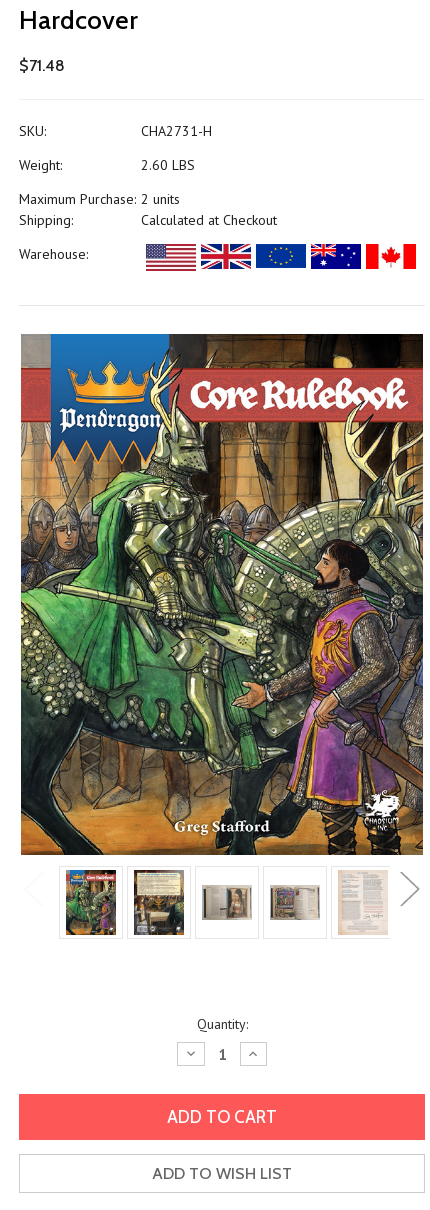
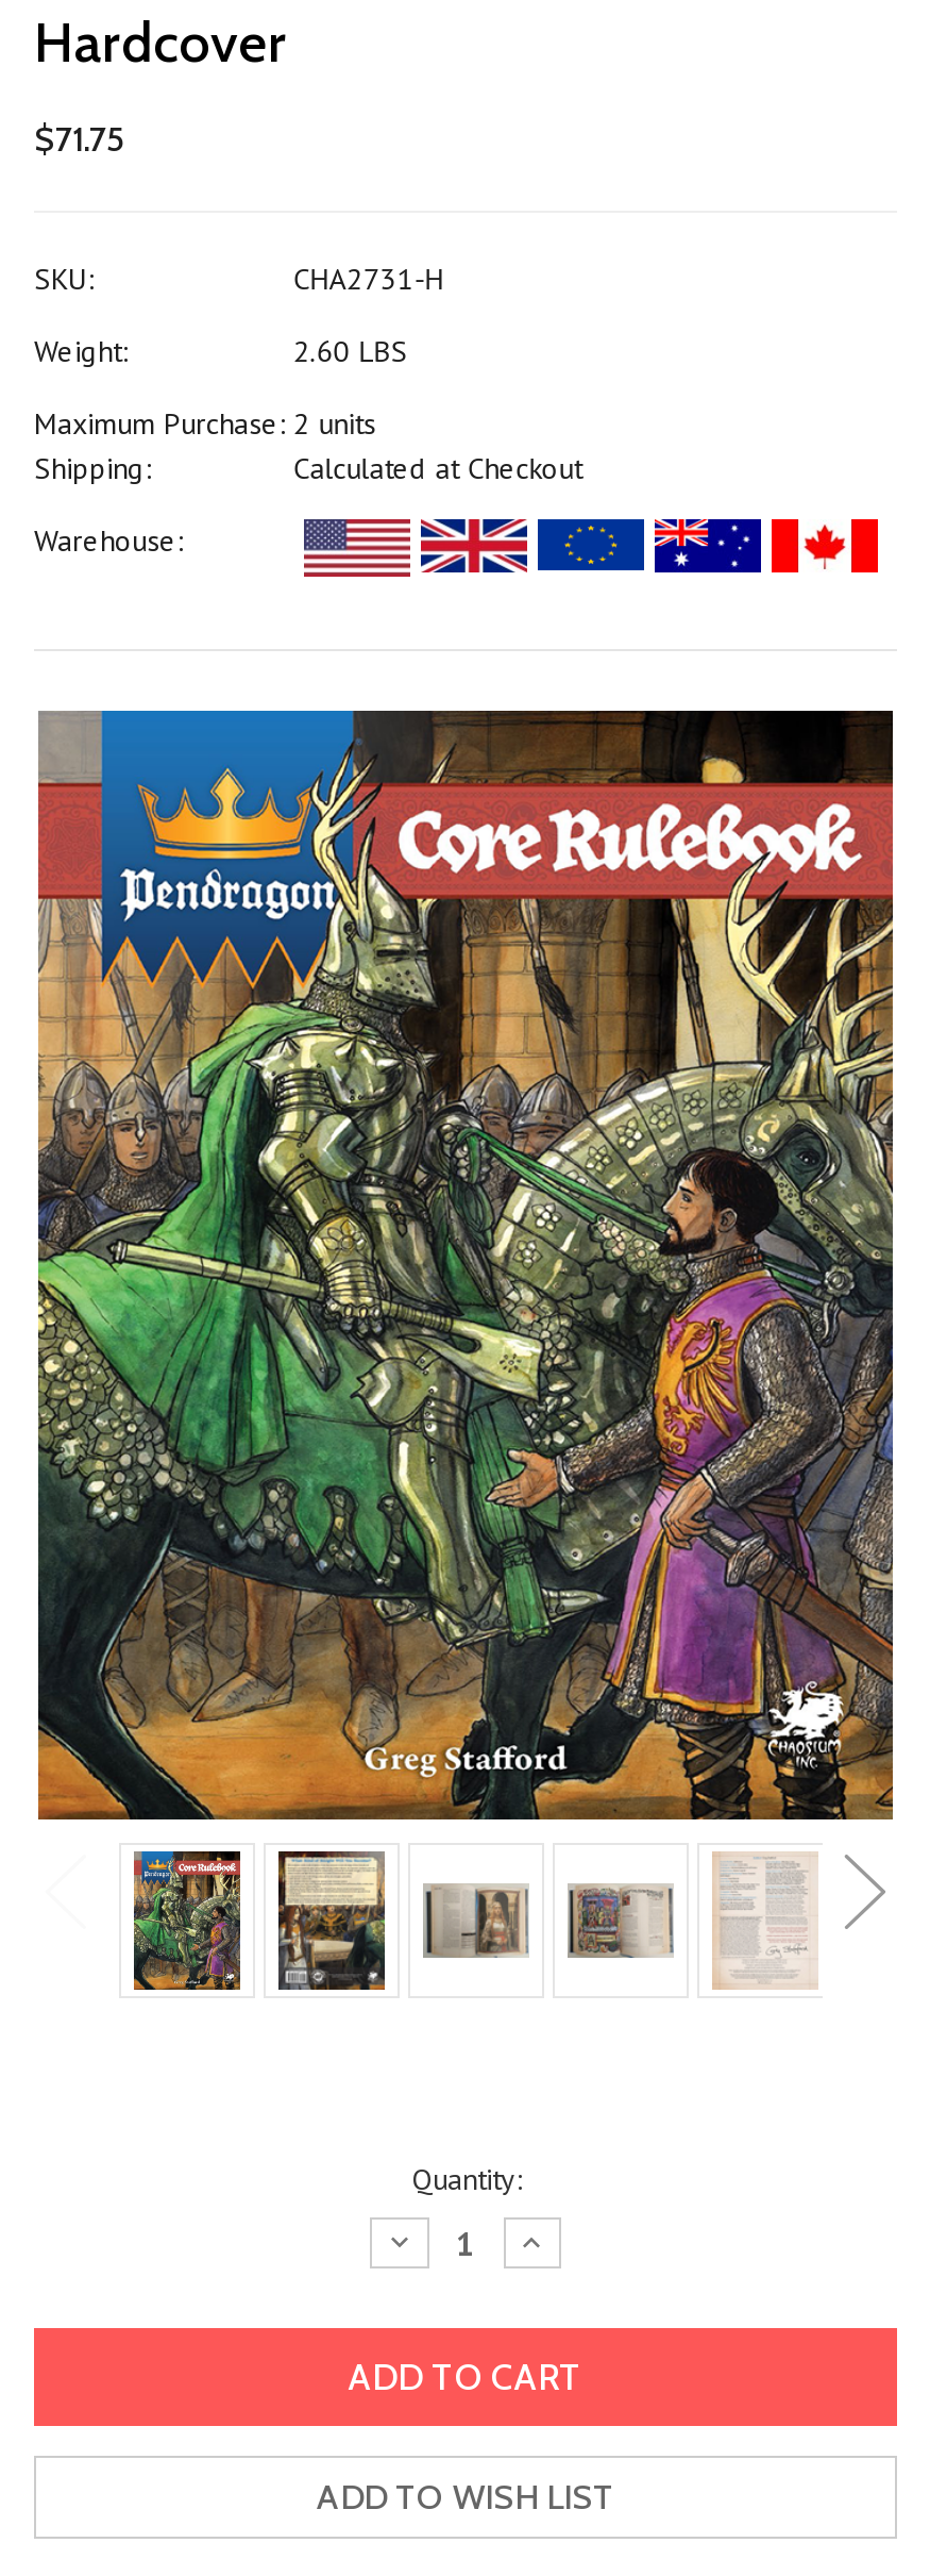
[19,56,65,75] $71.48 -> [34,119,123,160] $71.75

